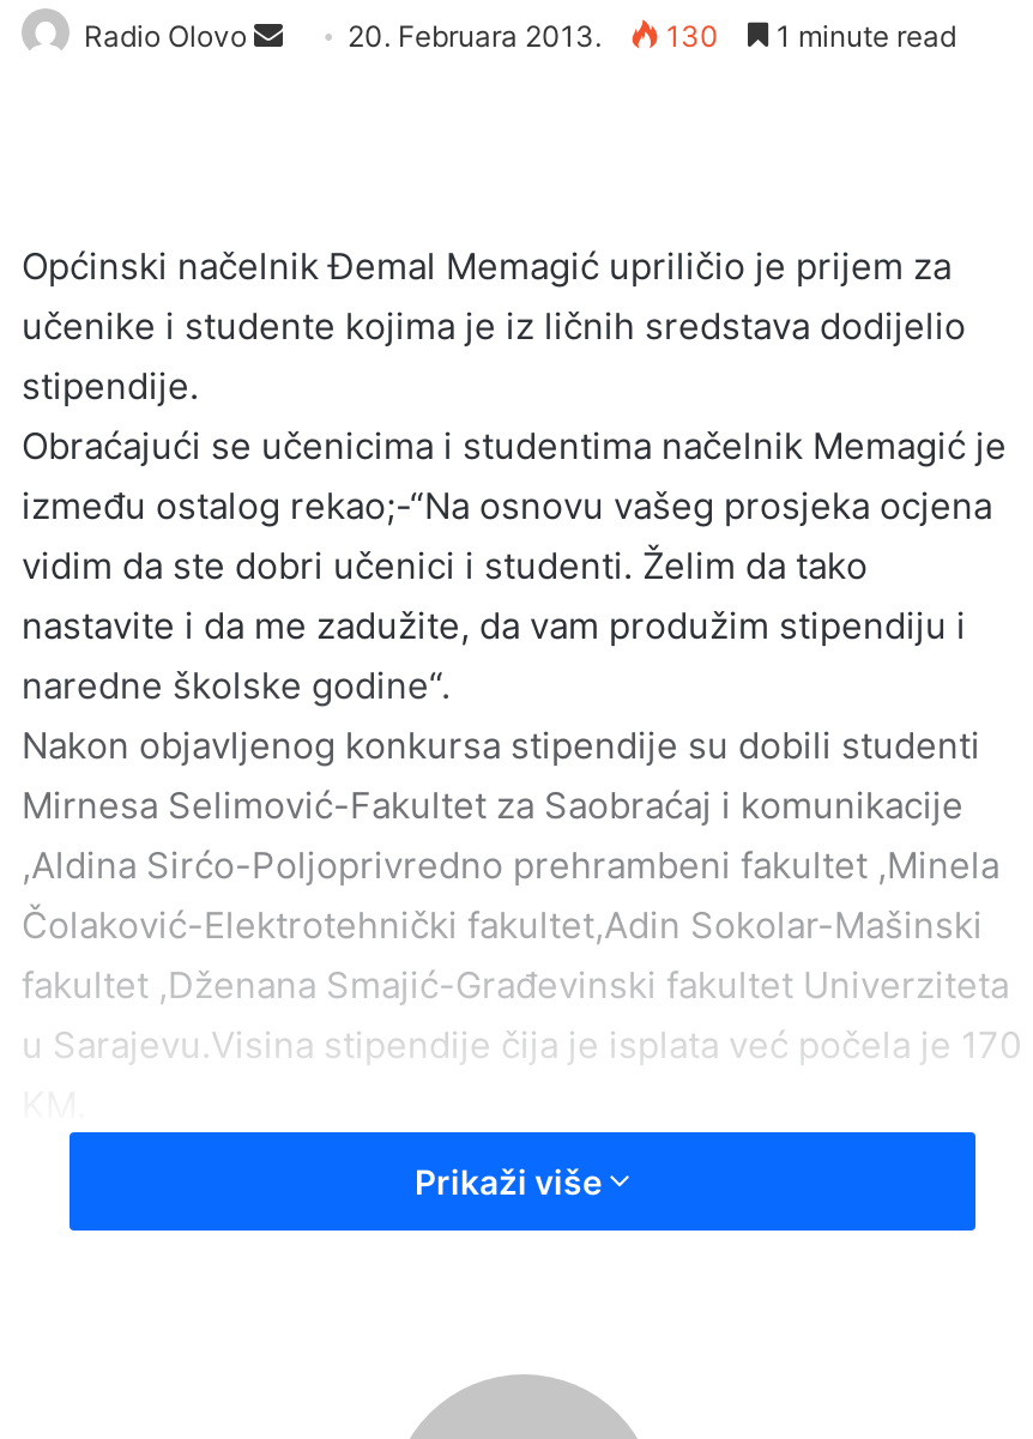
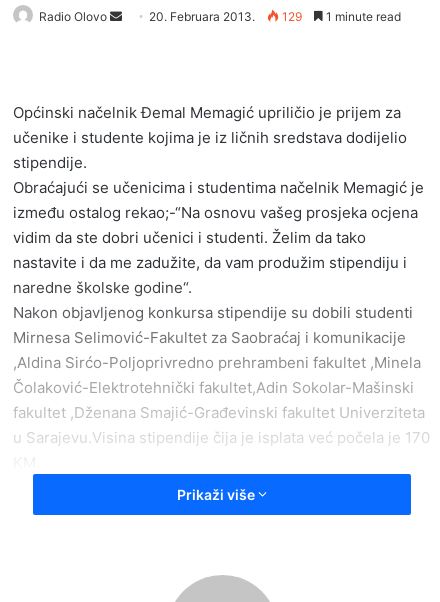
[659,17,719,53] 130 -> [279,9,302,24] 129

